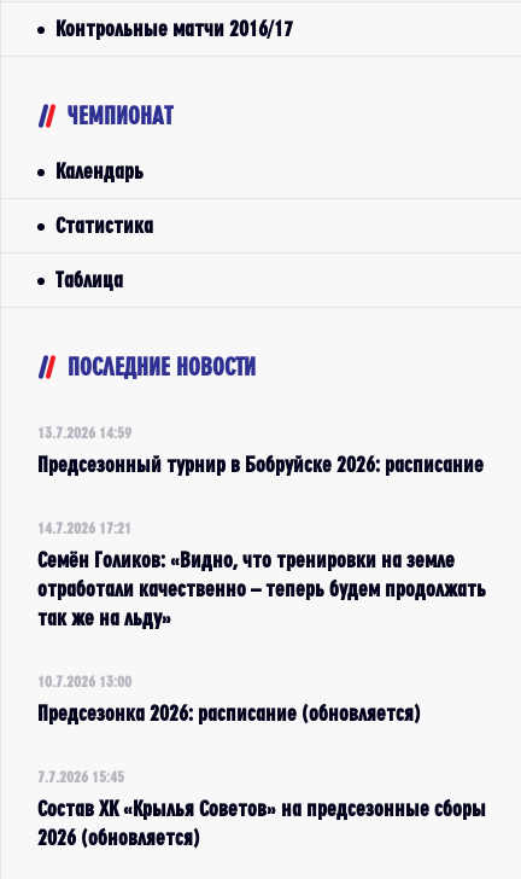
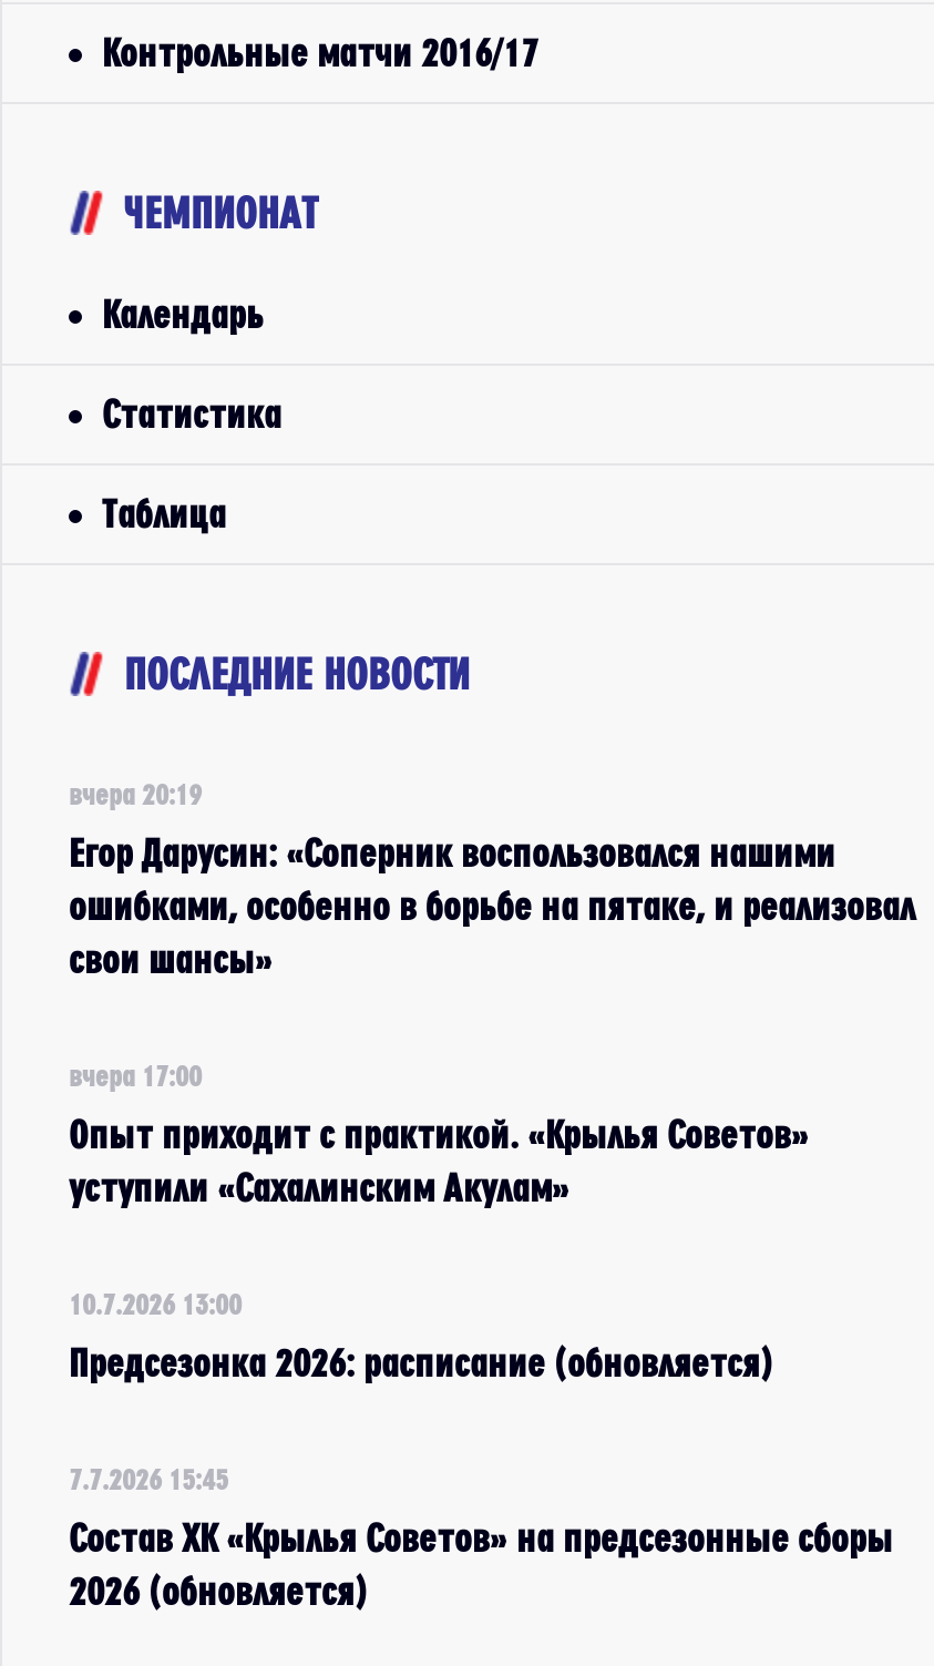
[37,424,131,441] 13.7.2026 14:59 -> [69,778,202,809] вчера 20:19
[37,453,484,476] Предсезонный турнир в Бобруйске 2026: расписание -> [69,831,915,980] Егор Дарусин: «Соперник воспользовался нашими | ошибками, особенно в борьбе на пятаке, и реализовал | свои шансы»
[37,519,131,536] 14.7.2026 17:21 -> [69,1060,202,1091] вчера 17:00
[37,548,486,629] Семён Голиков: «Видно, что тренировки на земле | отработали качественно – теперь будем продолжать | так же на льду» -> [69,1113,809,1208] Опыт приходит с практикой. «Крылья Советов» | уступили «Сахалинским Акулам»

